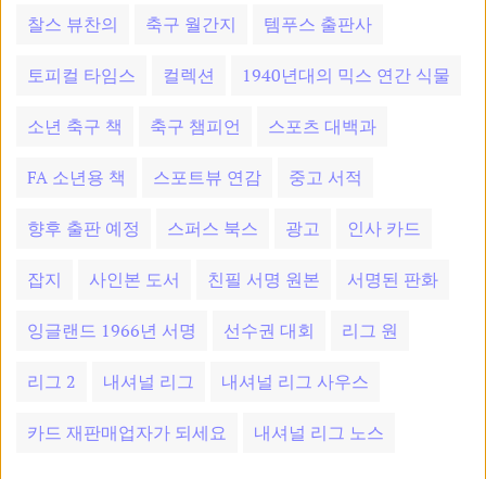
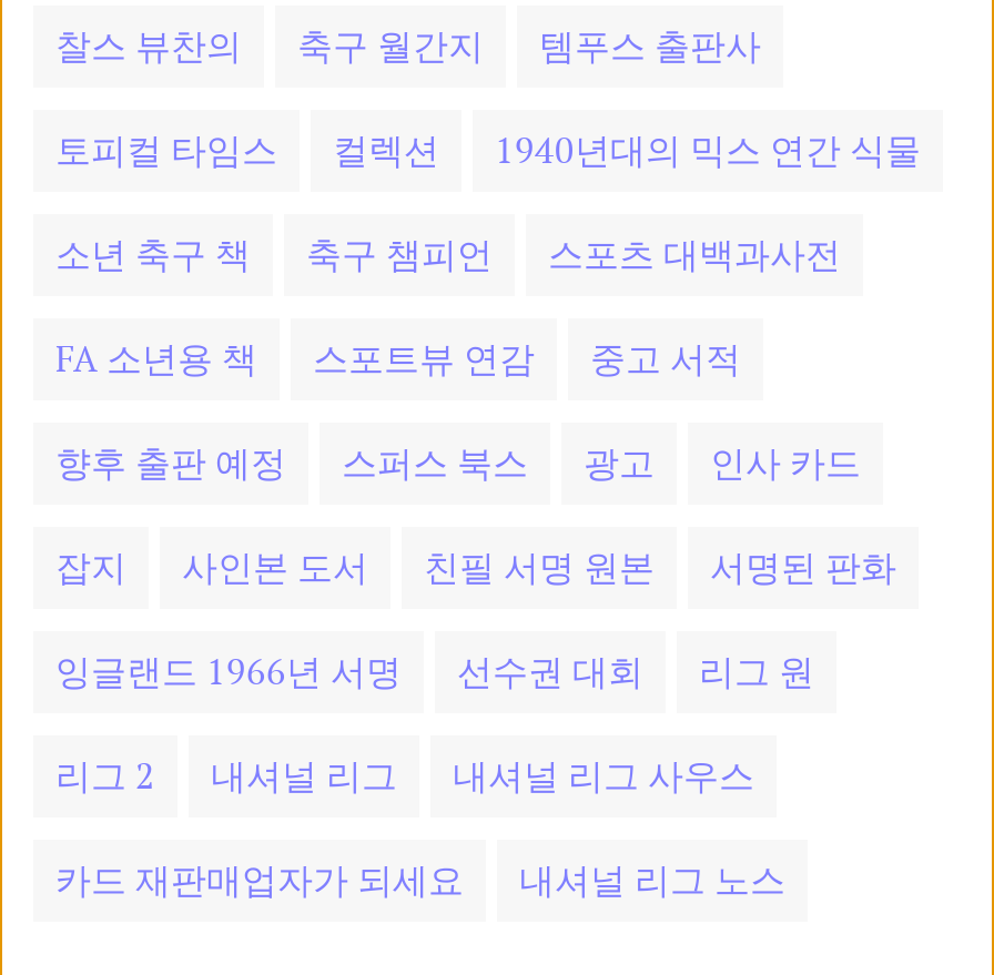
[268,114,376,138] 스포츠 대백과 -> [548,230,841,279] 스포츠 대백과사전

